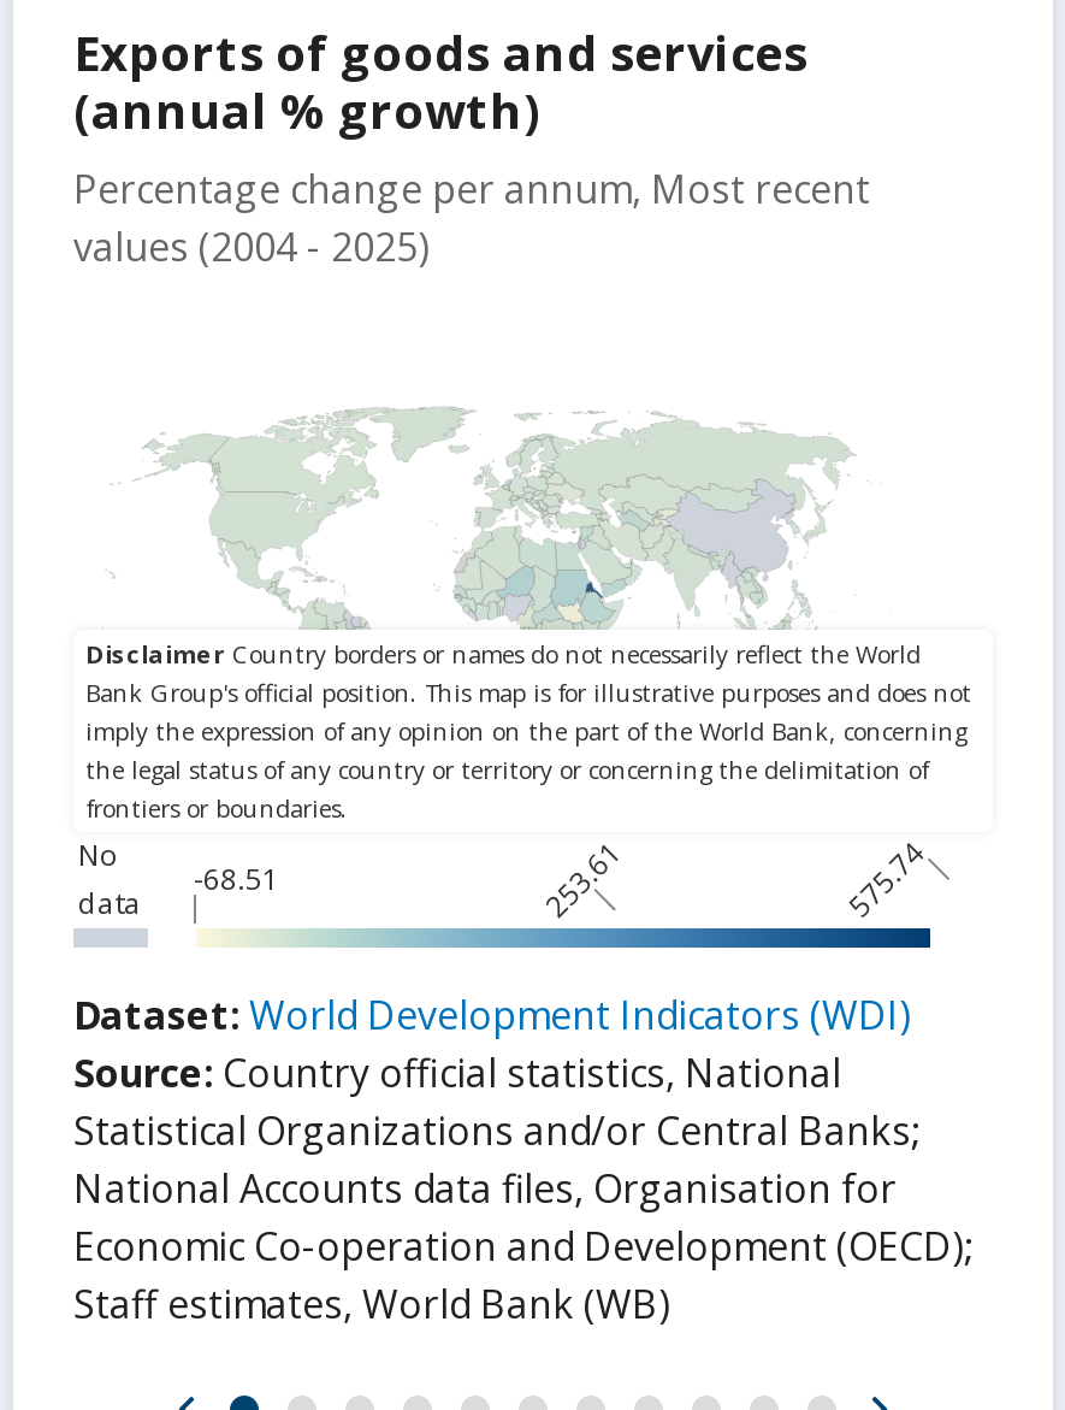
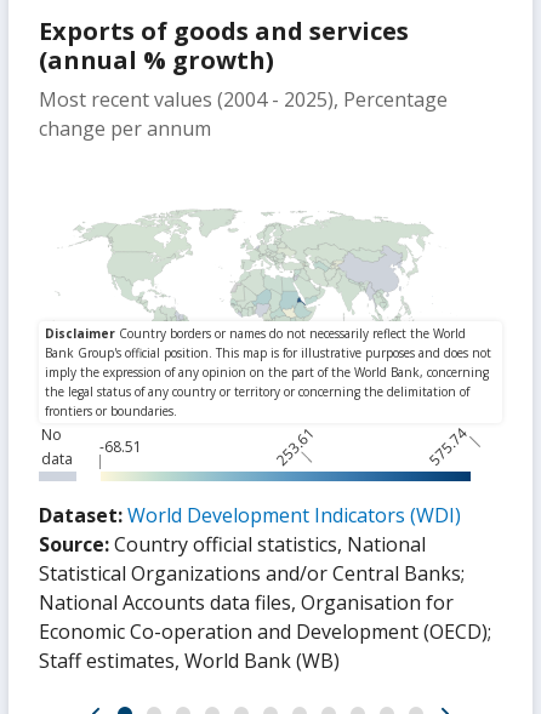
[73,163,870,273] Percentage change per annum, Most recent | values (2004 - 2025) -> [39,86,448,142] Most recent values (2004 - 2025), Percentage | change per annum

